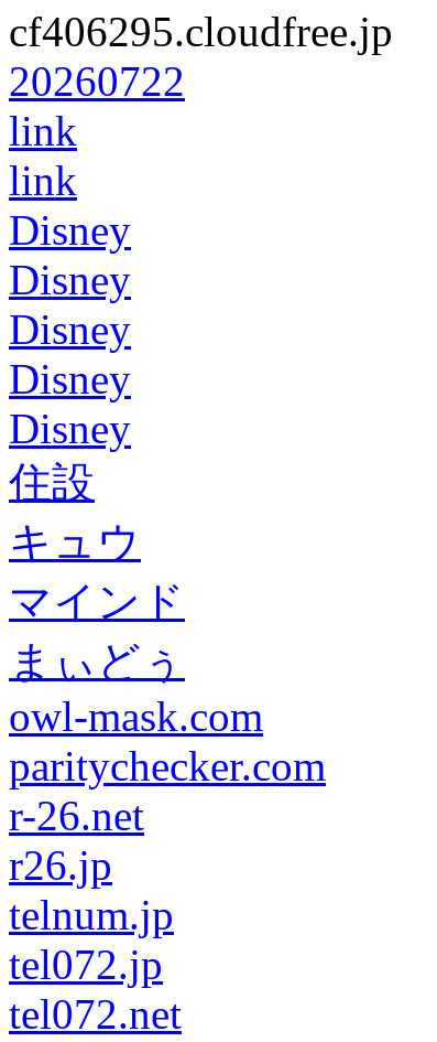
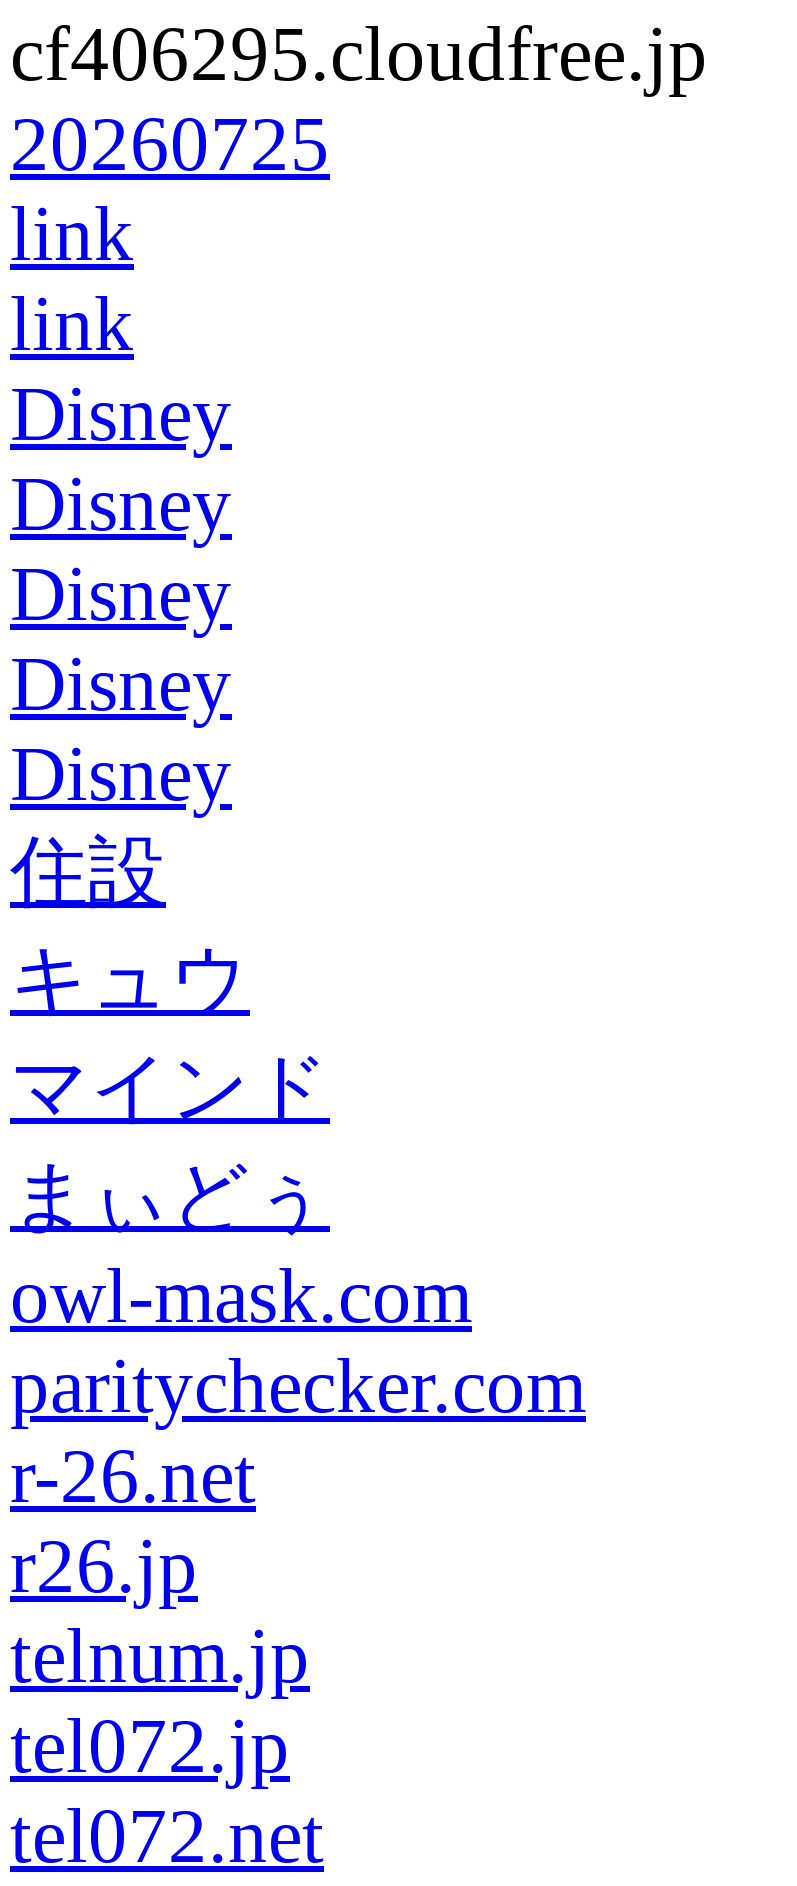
[9,57,185,105] 20260722 -> [10,100,330,186] 20260725

